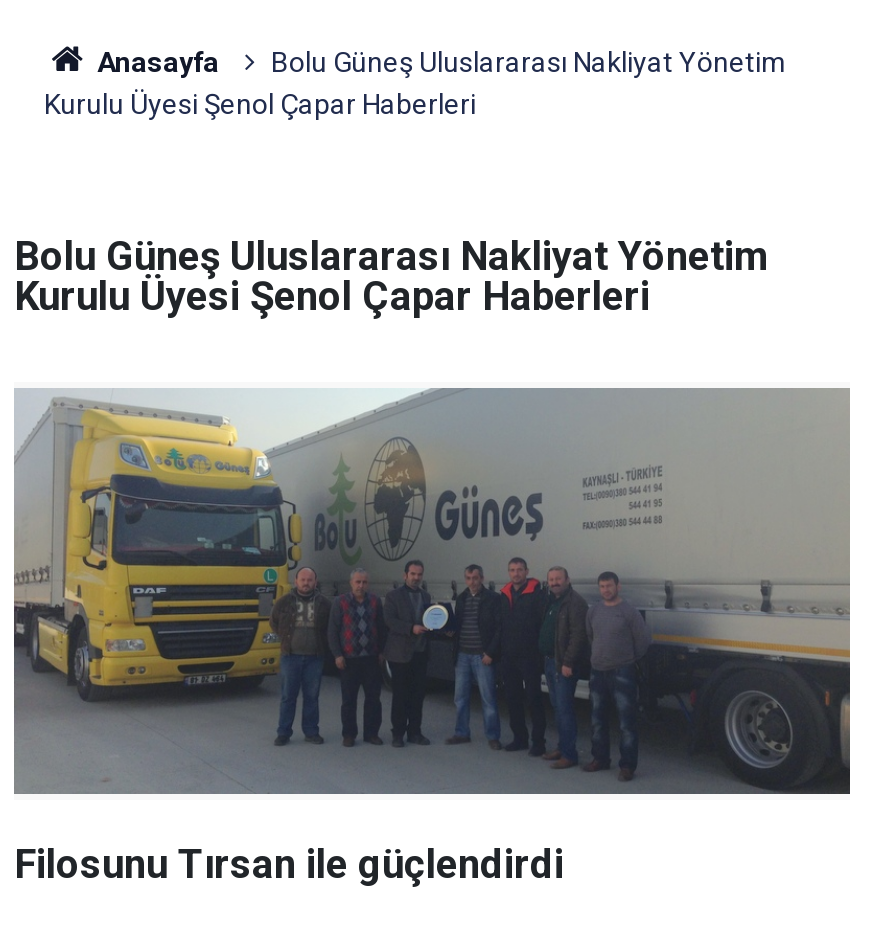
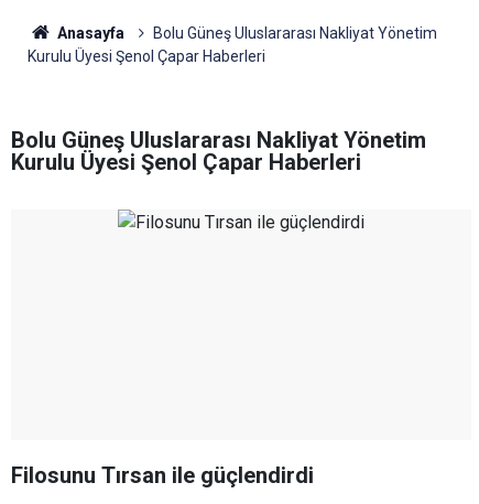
[12,384,852,796] [image] -> none

